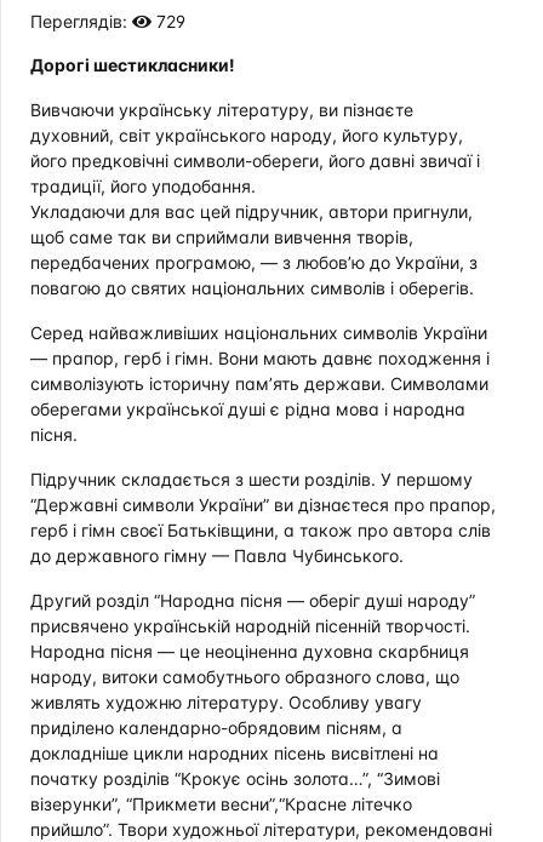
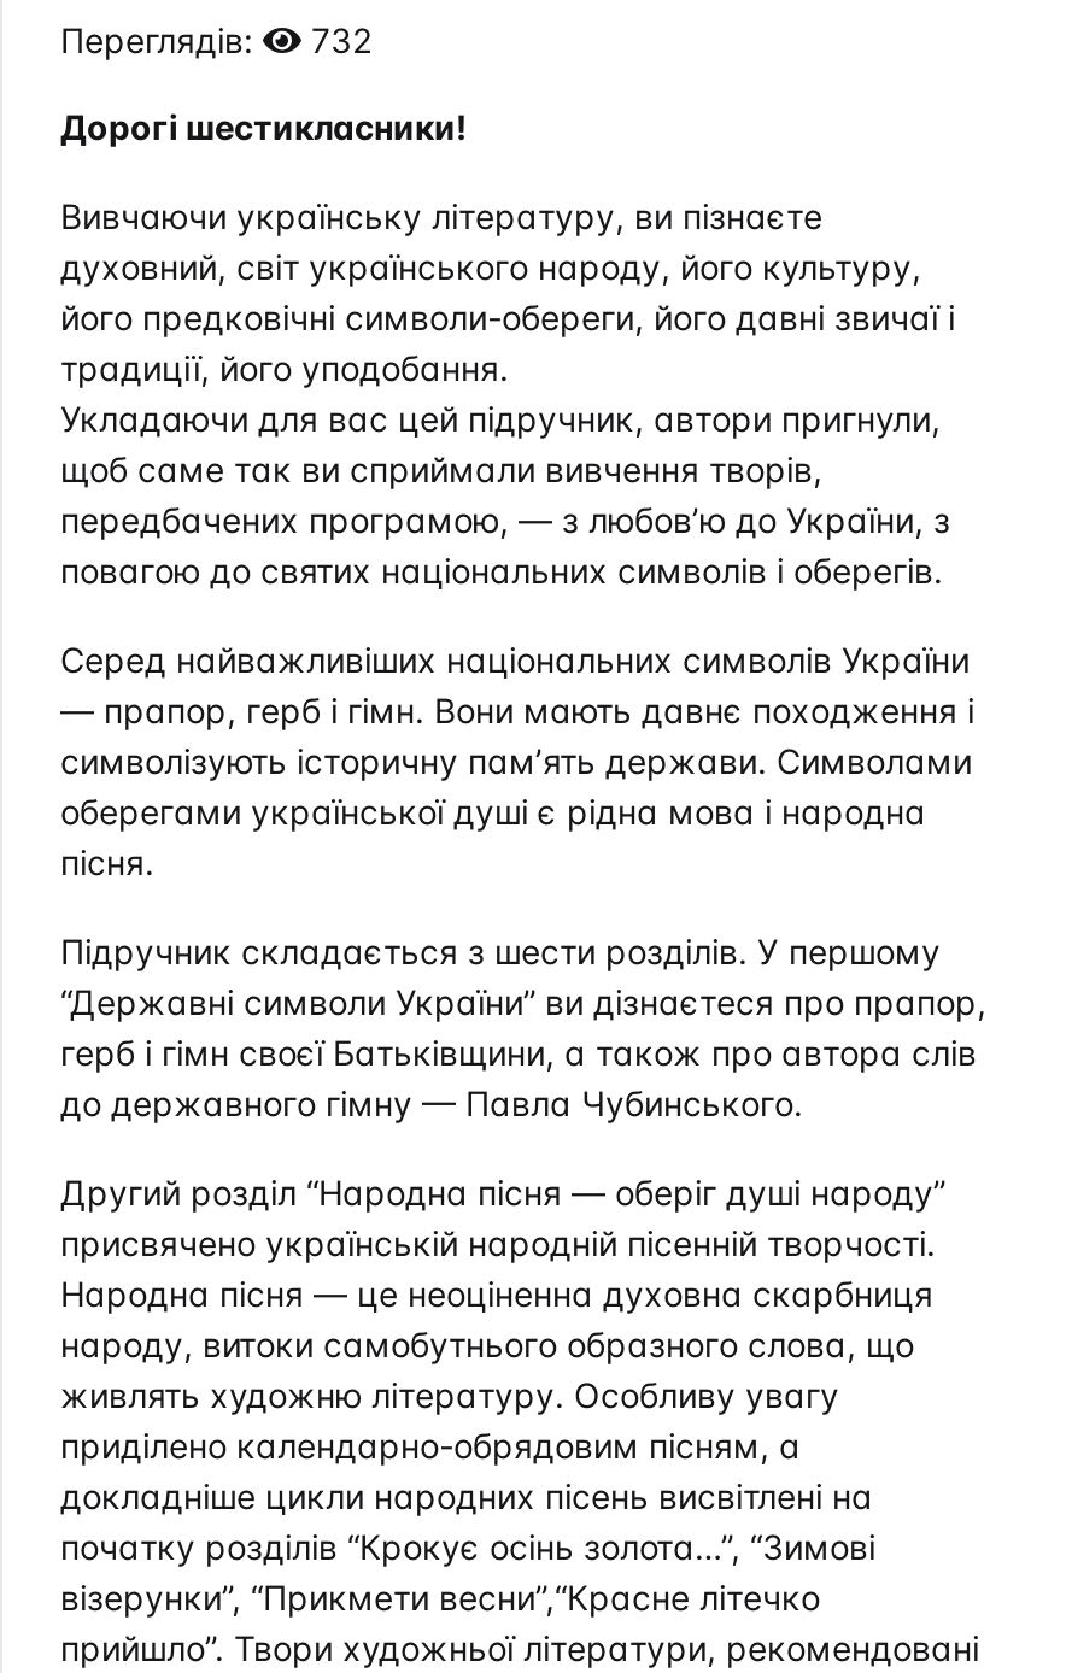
[30,11,185,31] Переглядів: 729 -> [60,19,371,60] Переглядів: 732

